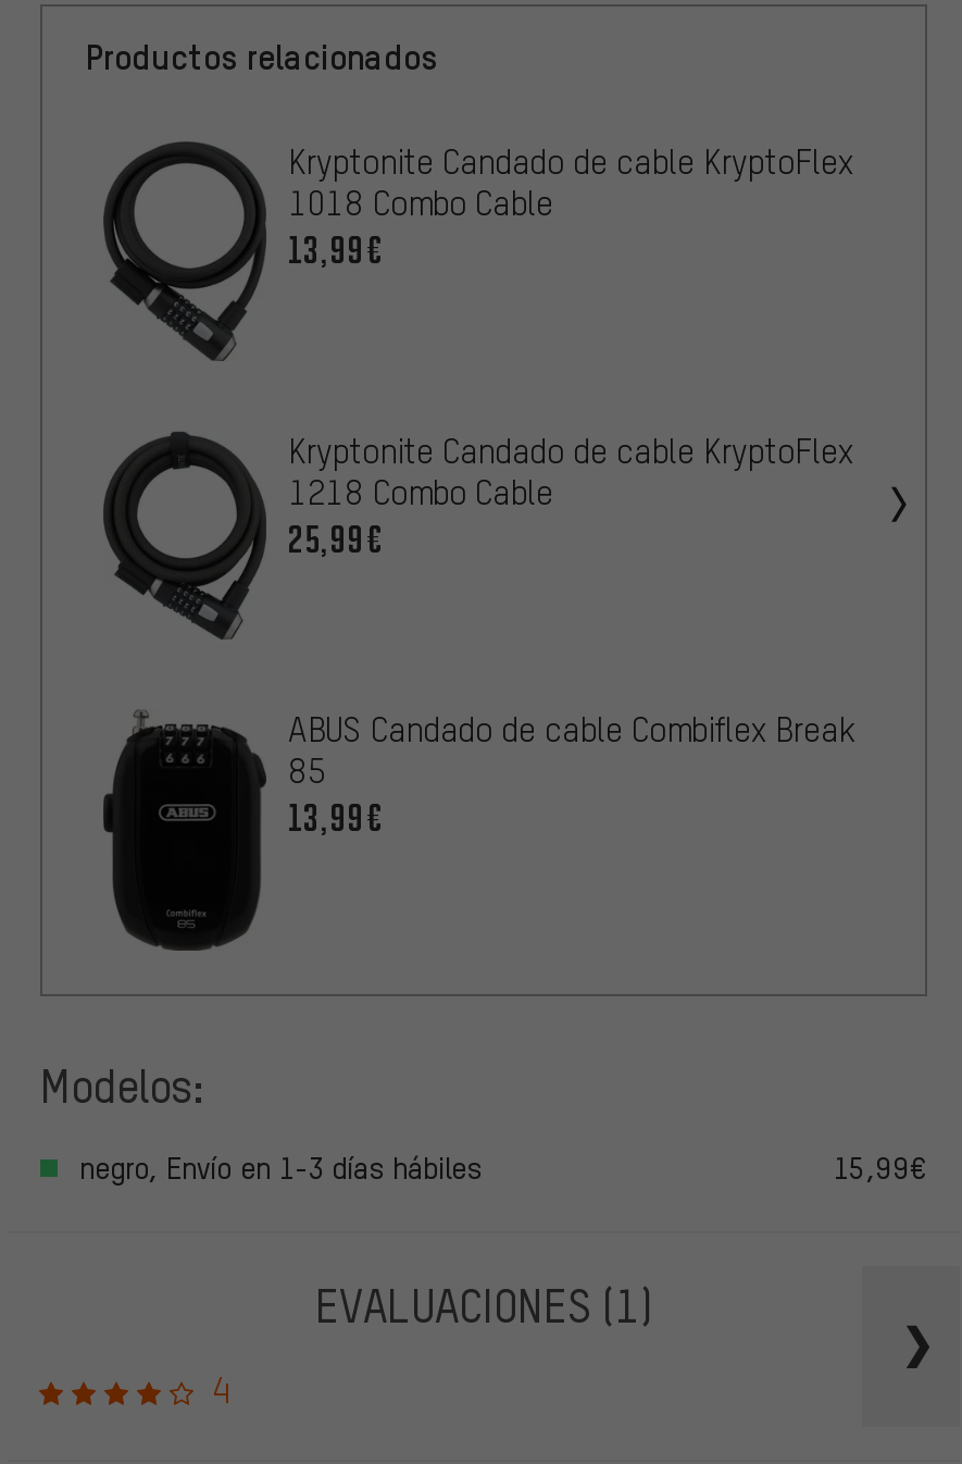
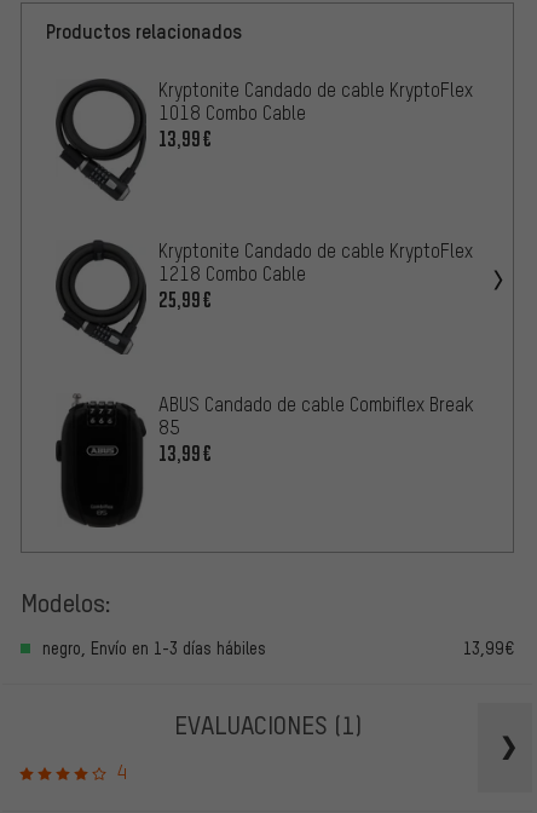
[834,1149,927,1186] 15,99€ -> [463,638,514,658] 13,99€

